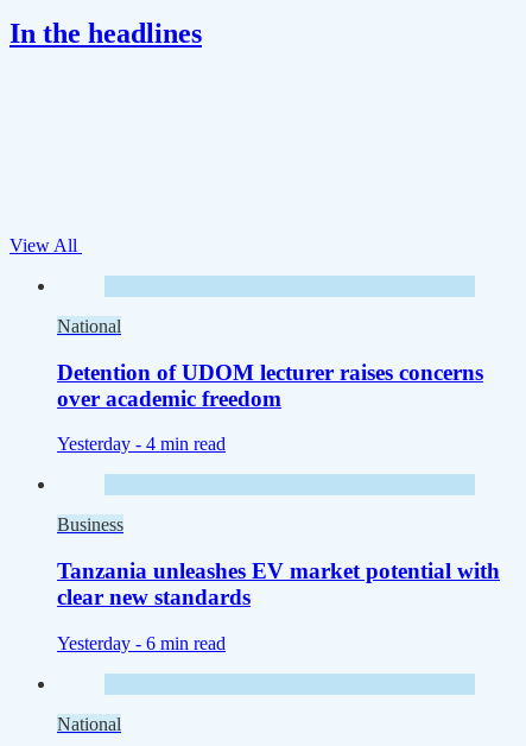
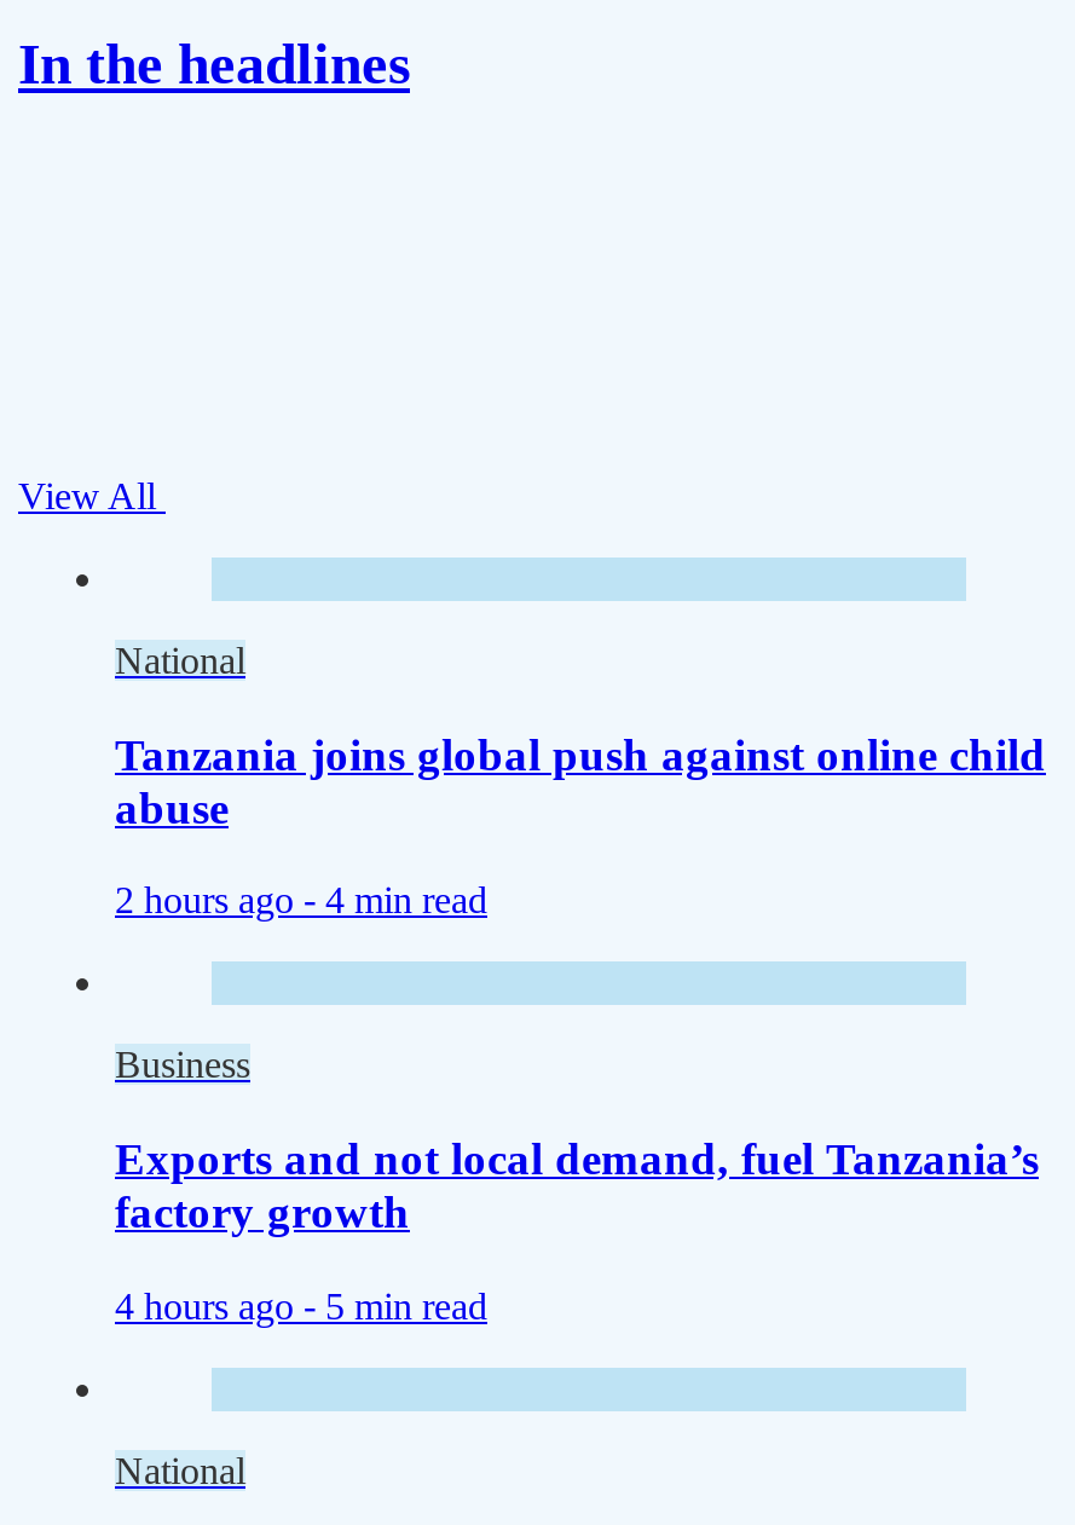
[57,359,483,410] Detention of UDOM lecturer raises concerns | over academic freedom -> [115,728,1046,832] Tanzania joins global push against online child | abuse
[57,434,226,454] Yesterday - 4 min read -> [115,880,487,921] 2 hours ago - 4 min read
[57,558,500,609] Tanzania unleashes EV market potential with | clear new standards -> [115,1133,1039,1237] Exports and not local demand, fuel Tanzania’s | factory growth
[57,633,226,653] Yesterday - 6 min read -> [115,1285,487,1326] 4 hours ago - 5 min read

